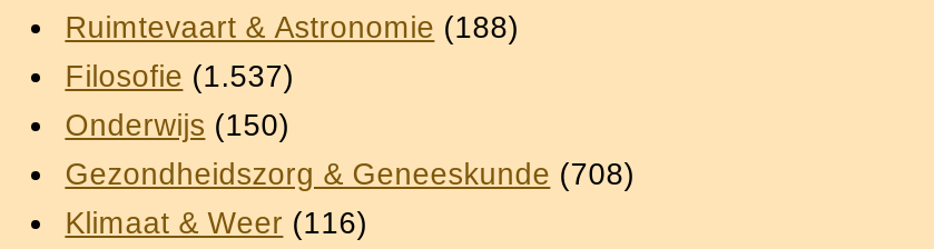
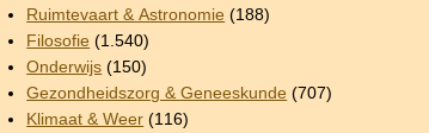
[65,59,294,93] Filosofie (1.537) -> [27,32,150,50] Filosofie (1.540)
[65,157,635,191] Gezondheidszorg & Geneeskunde (708) -> [27,84,332,102] Gezondheidszorg & Geneeskunde (707)

